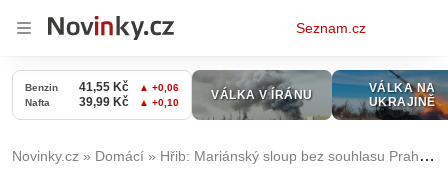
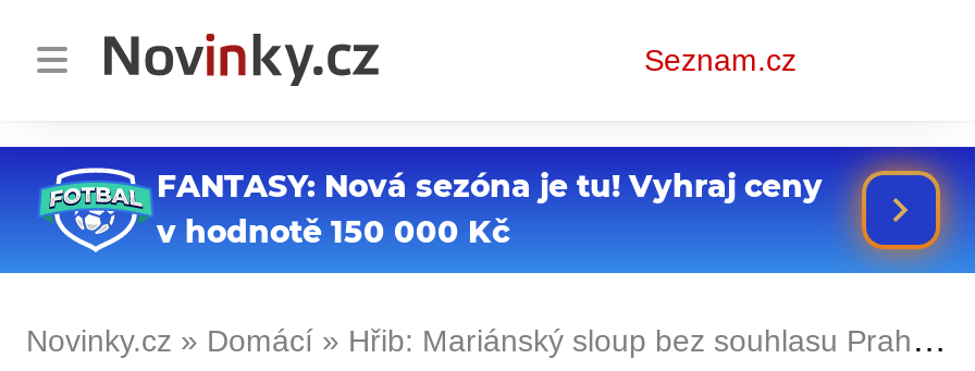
[3,68,445,125] [image] -> [7,145,968,275] [image]

